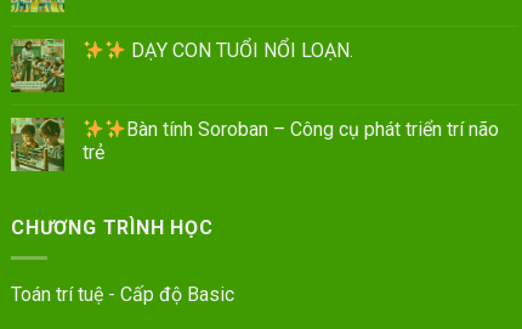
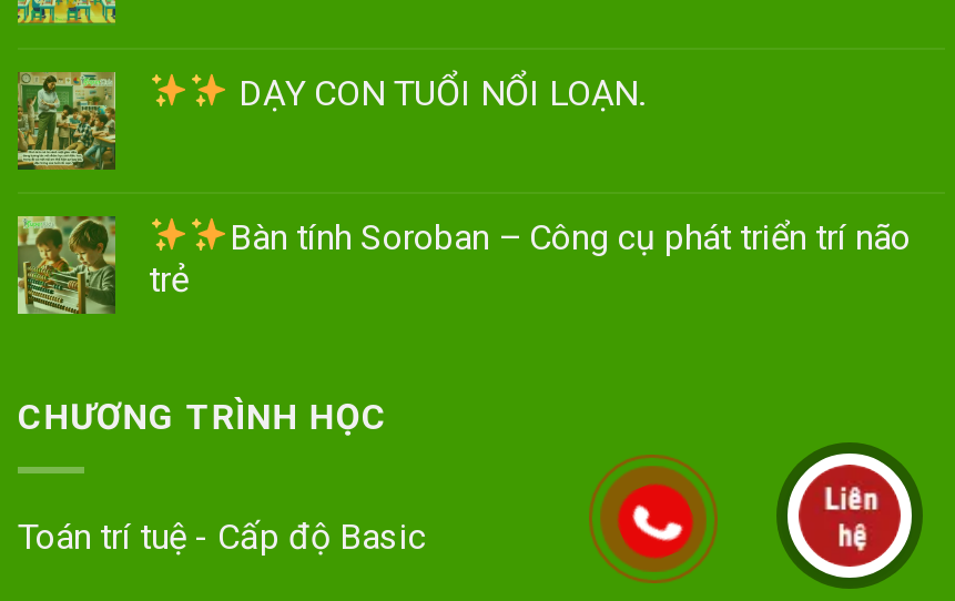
none -> [588,455,719,583] [image]
none -> [776,441,923,590] [image]

